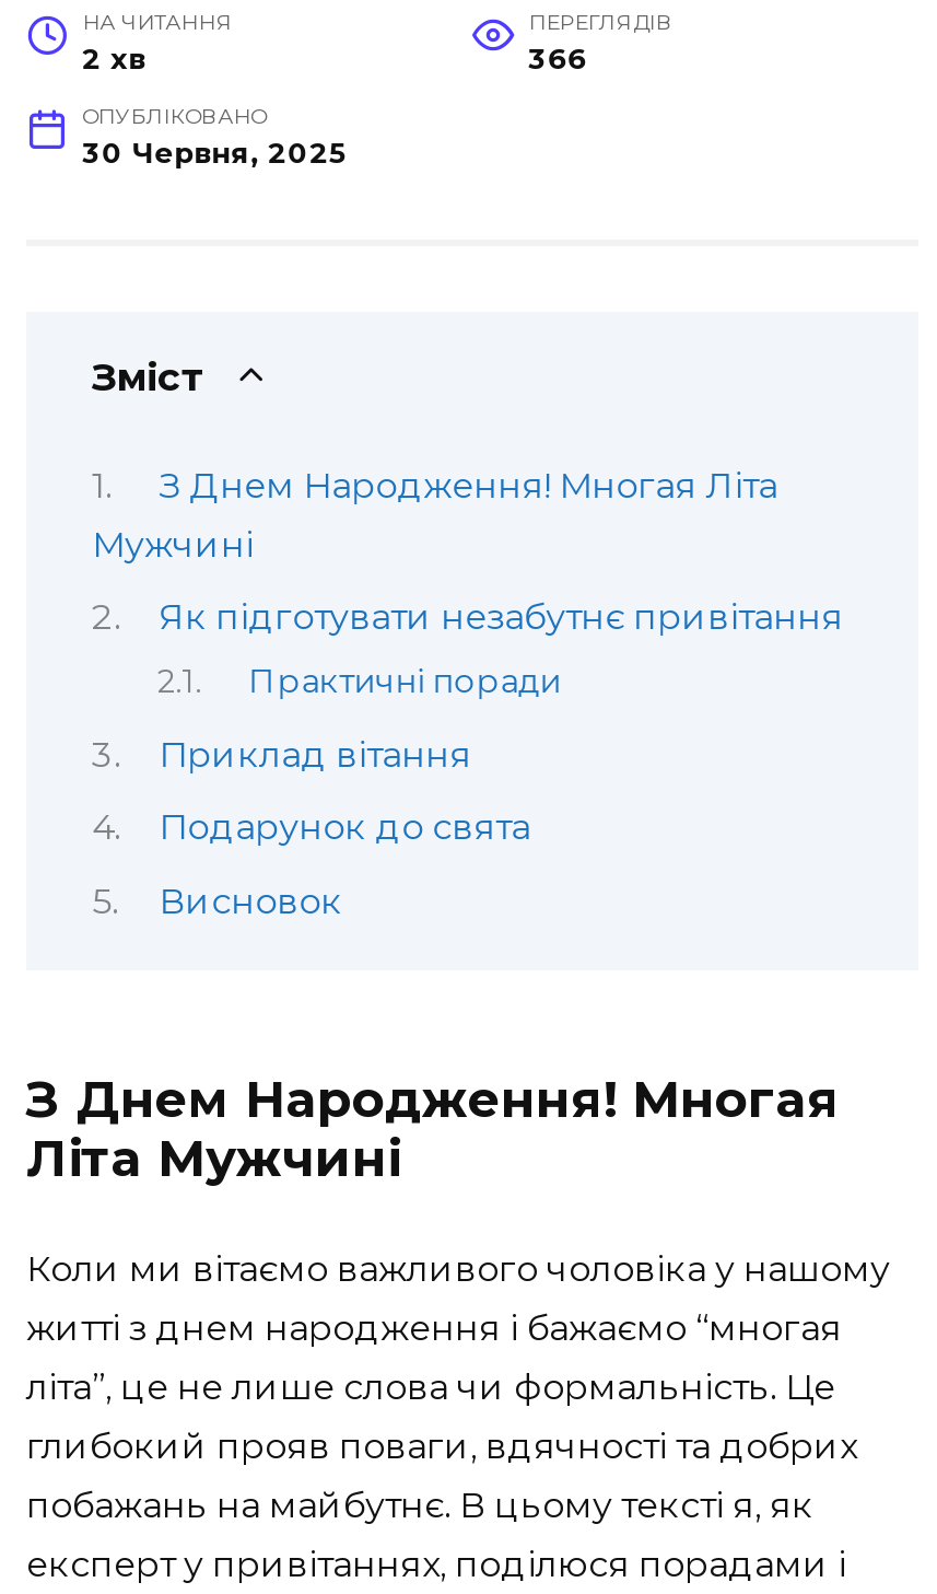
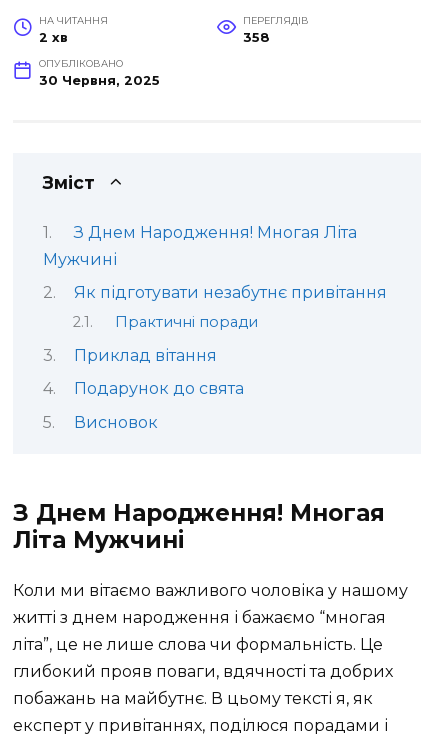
[528,43,587,76] 366 -> [243,30,270,45] 358

